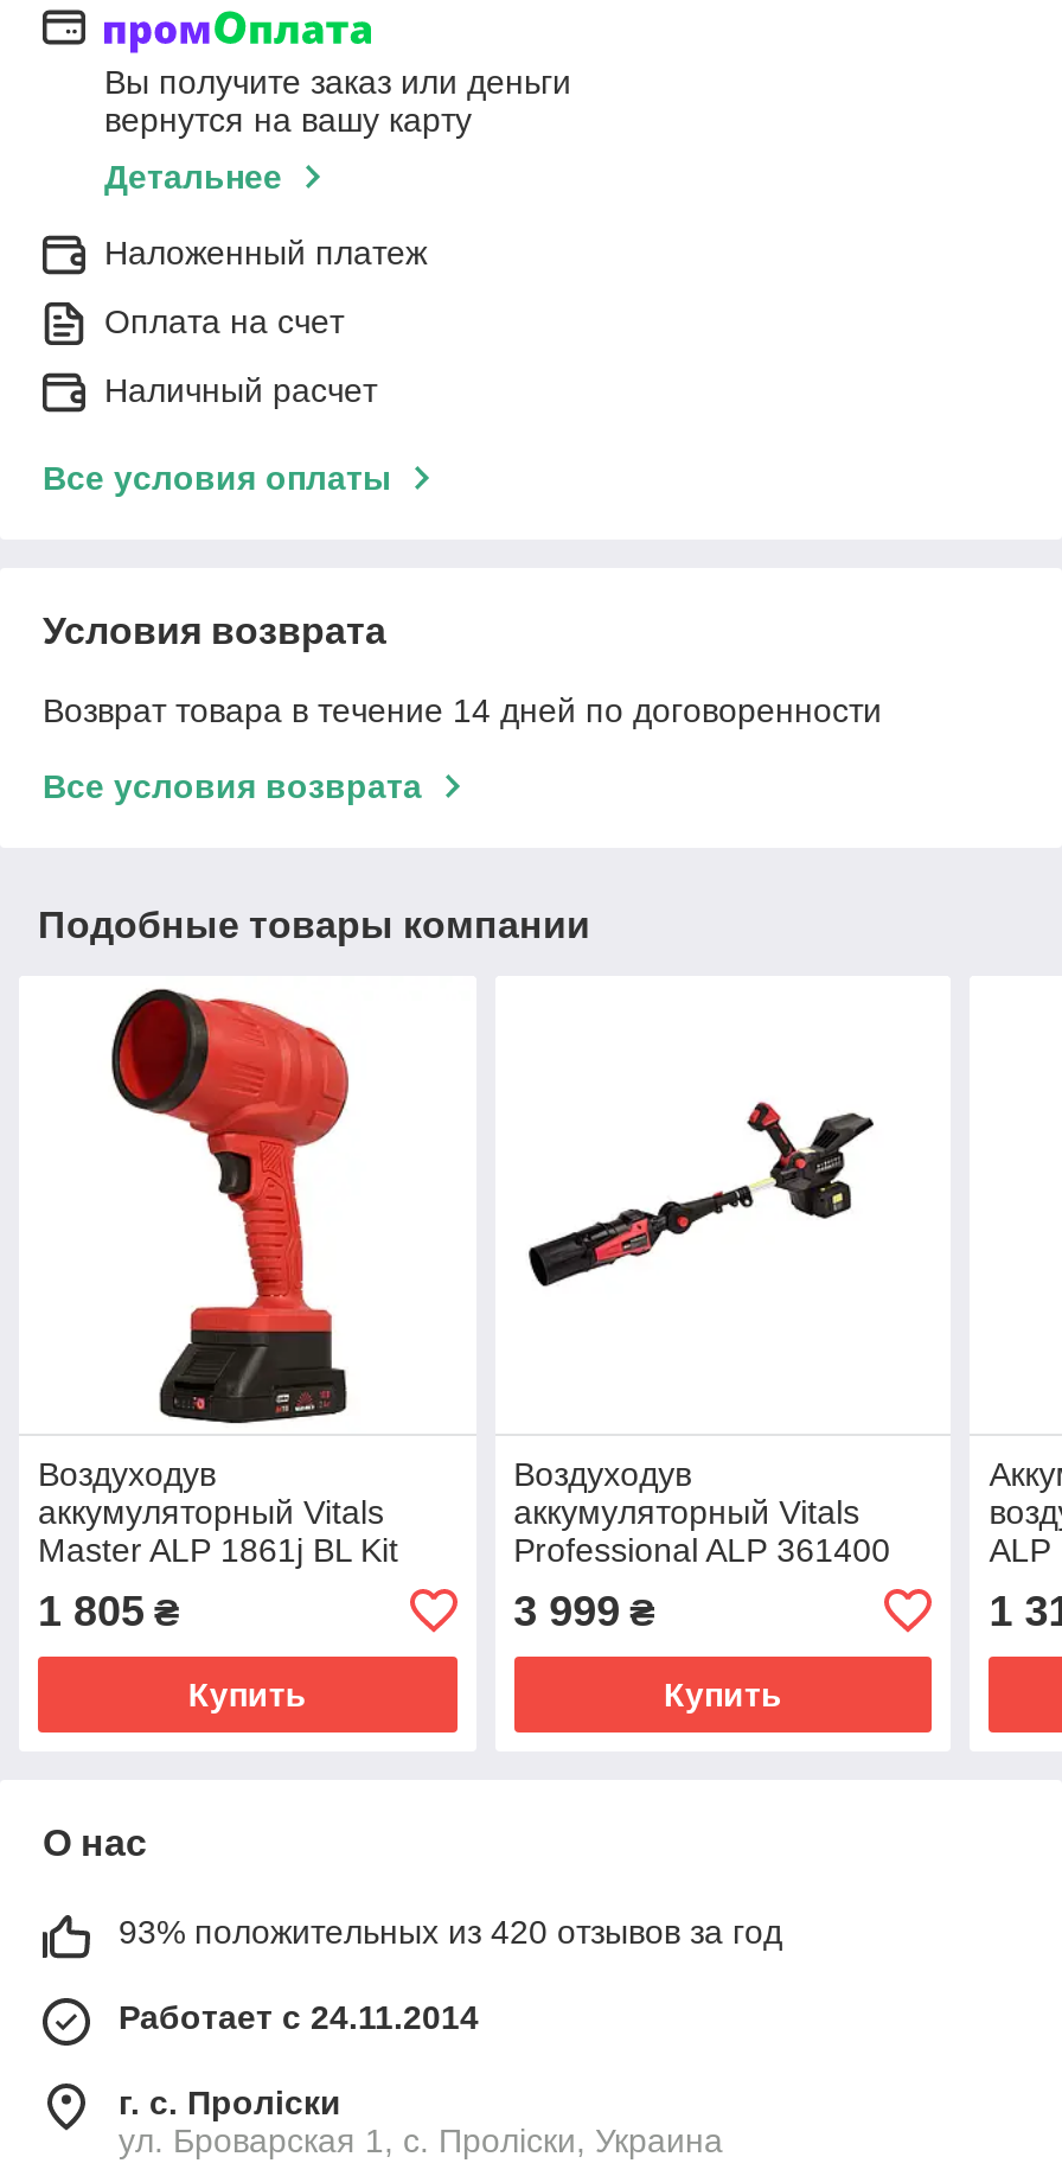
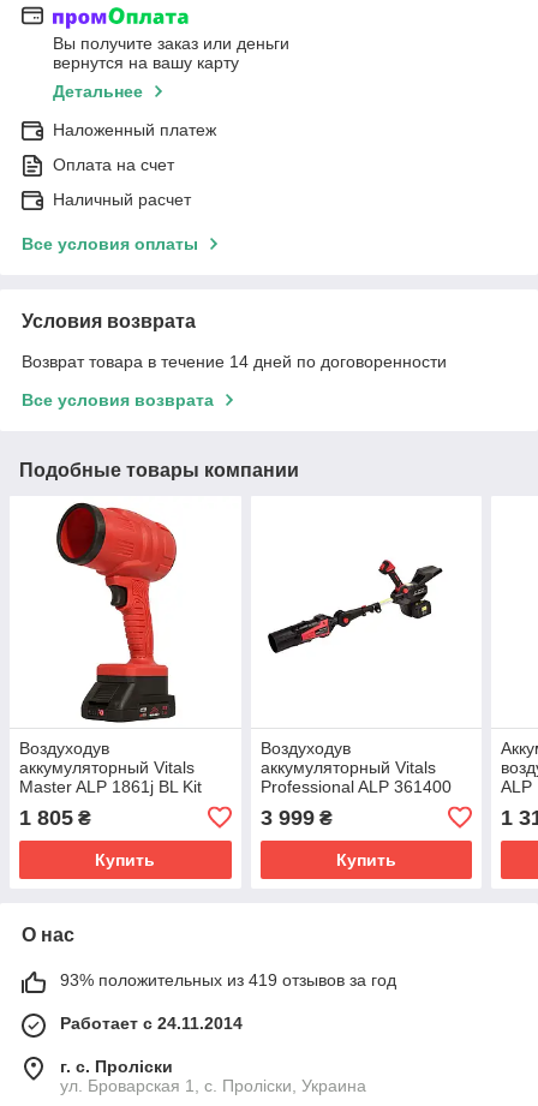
[119,1912,782,1950] 93% положительных из 420 отзывов за год -> [60,970,396,989] 93% положительных из 419 отзывов за год

